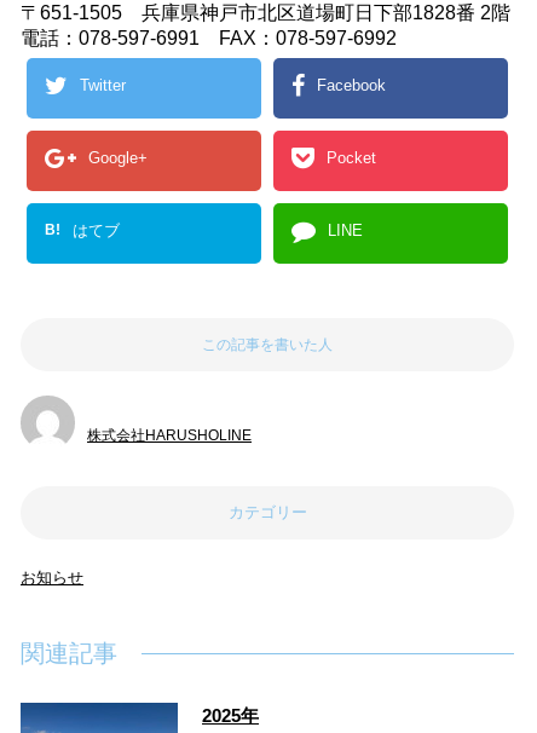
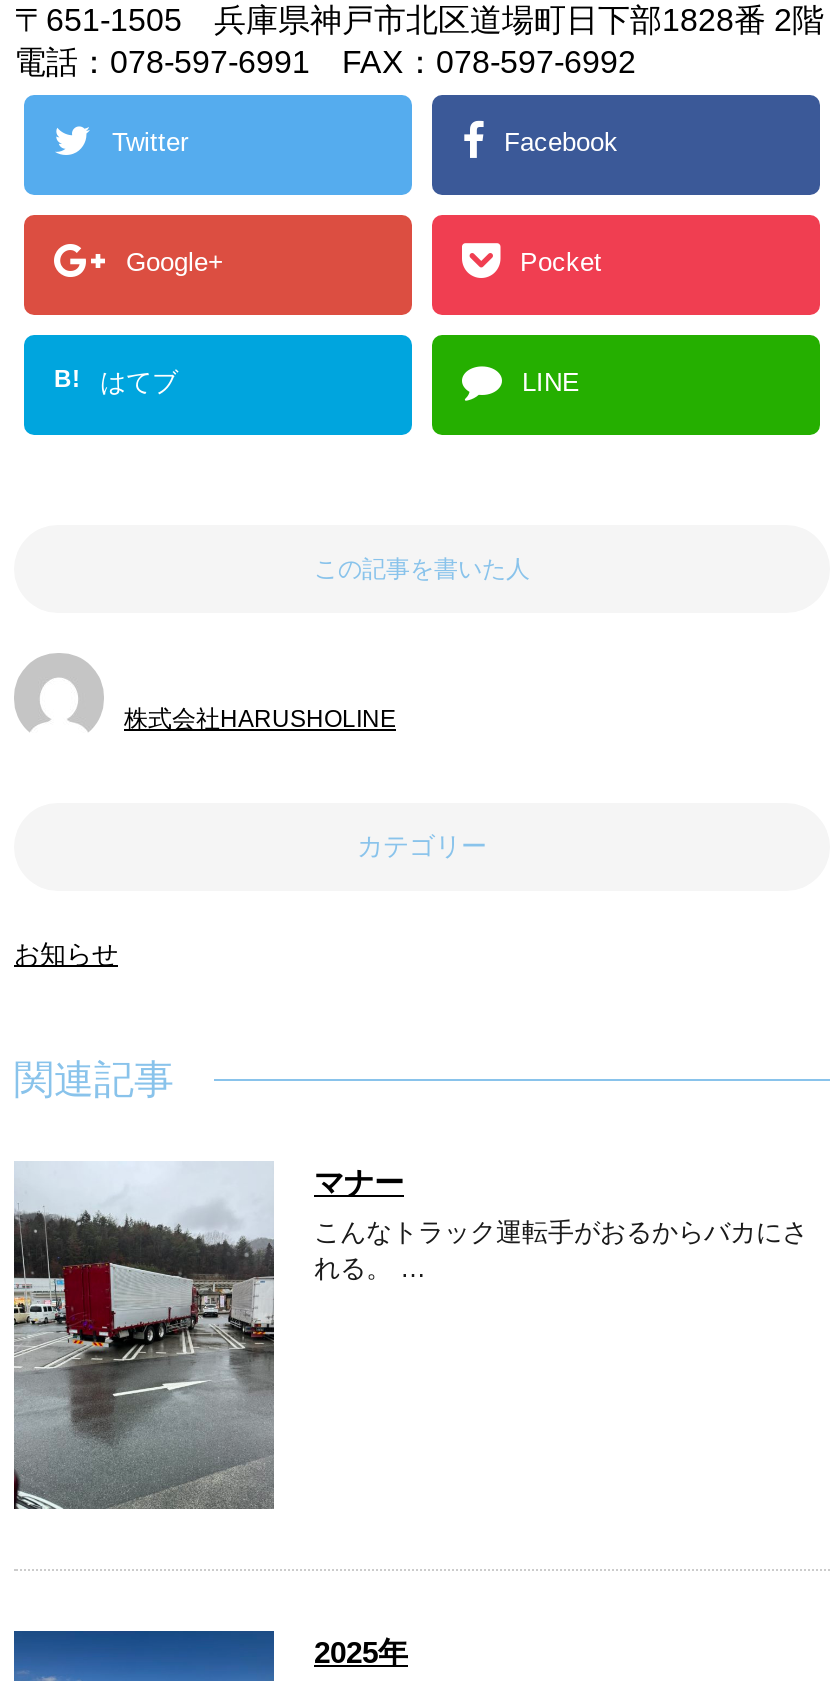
none -> [12,1162,808,1510] [image] | マナー | こんなトラック運転手がおるからバカにさ | れる。 …

